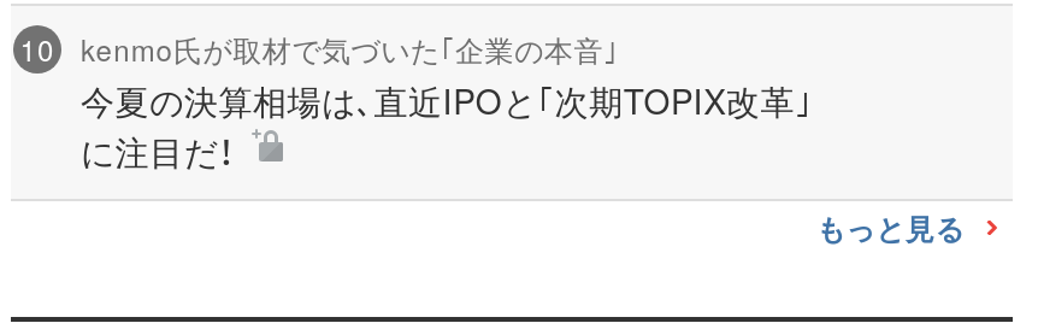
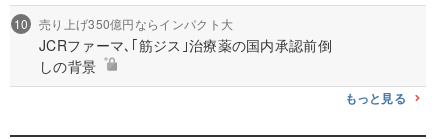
[81,27,812,175] kenmo氏が取材で気づいた｢企業の本音｣ | 今夏の決算相場は､直近IPOと｢次期TOPIX改革｣ | に注目だ！ -> [39,15,332,76] 売り上げ350億円ならインパクト大 | JCRファーマ､｢筋ジス｣治療薬の国内承認前倒 | しの背景

